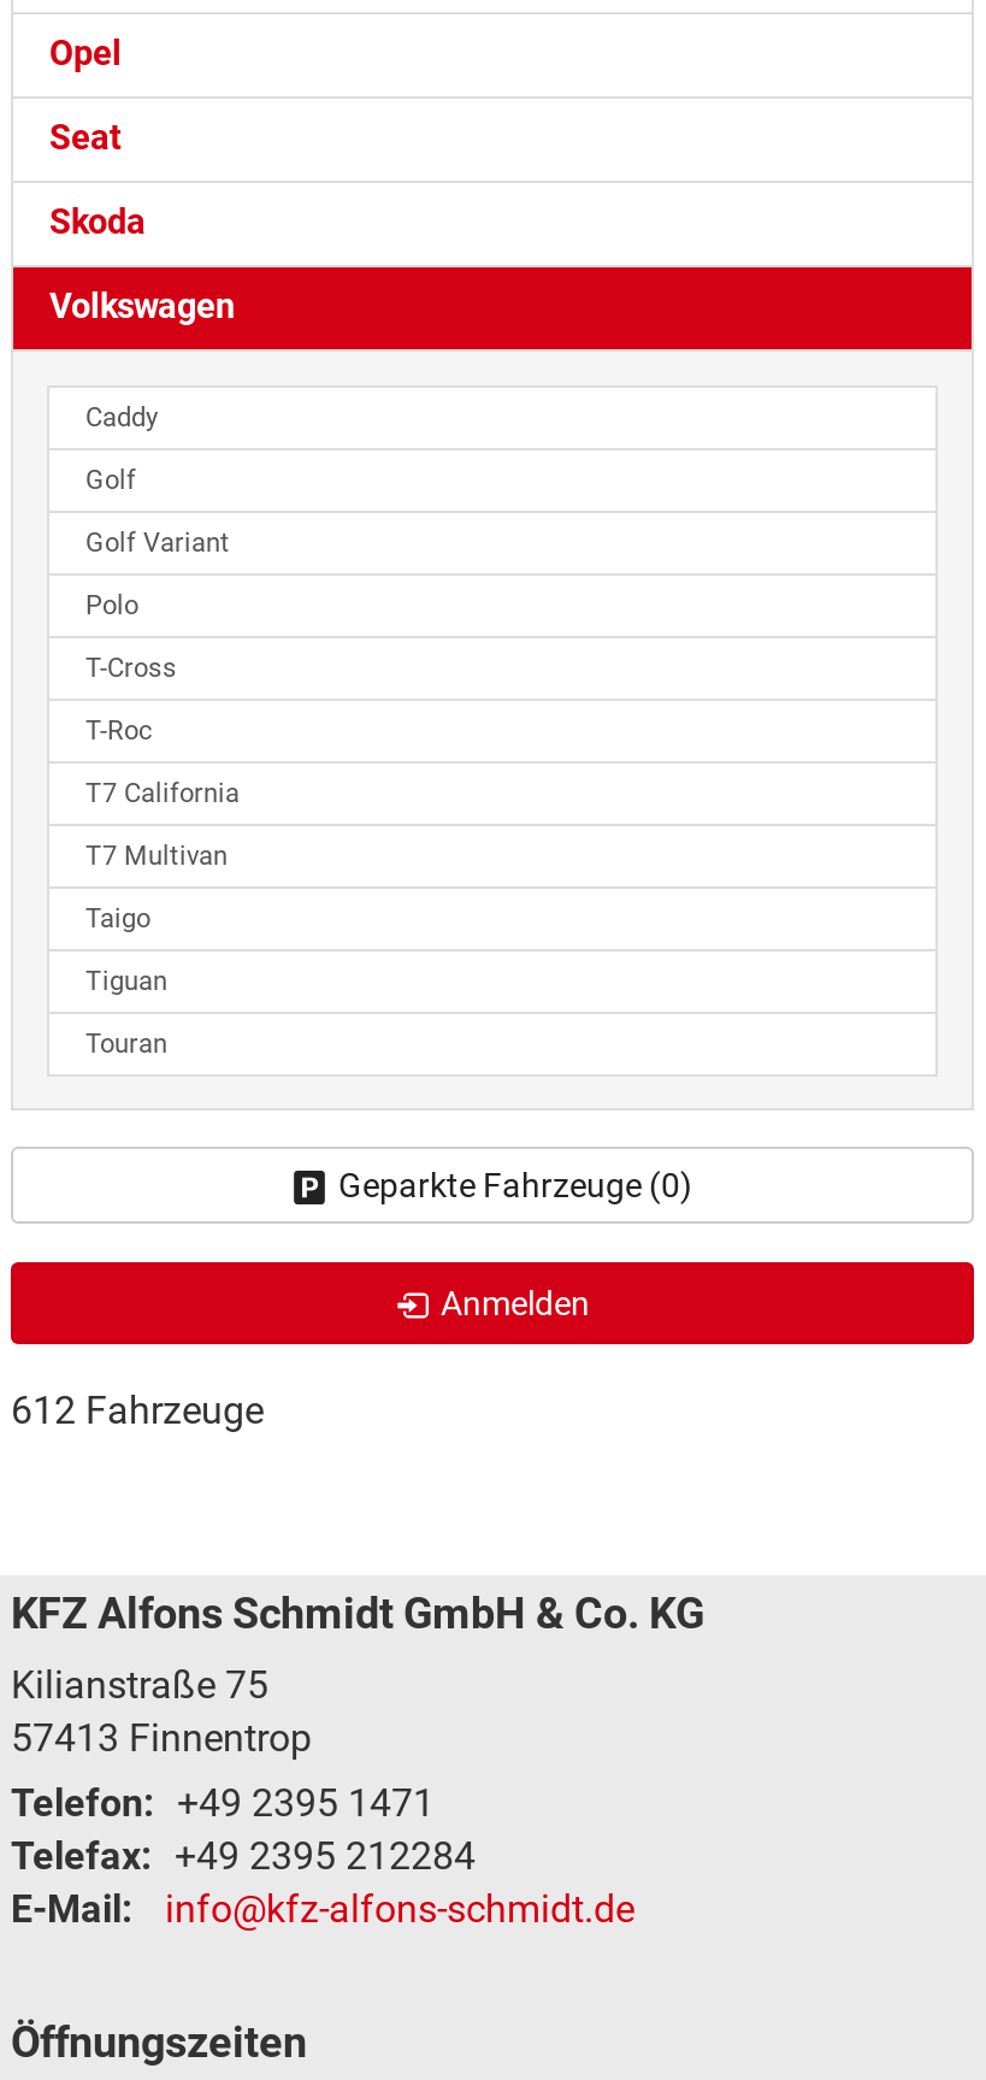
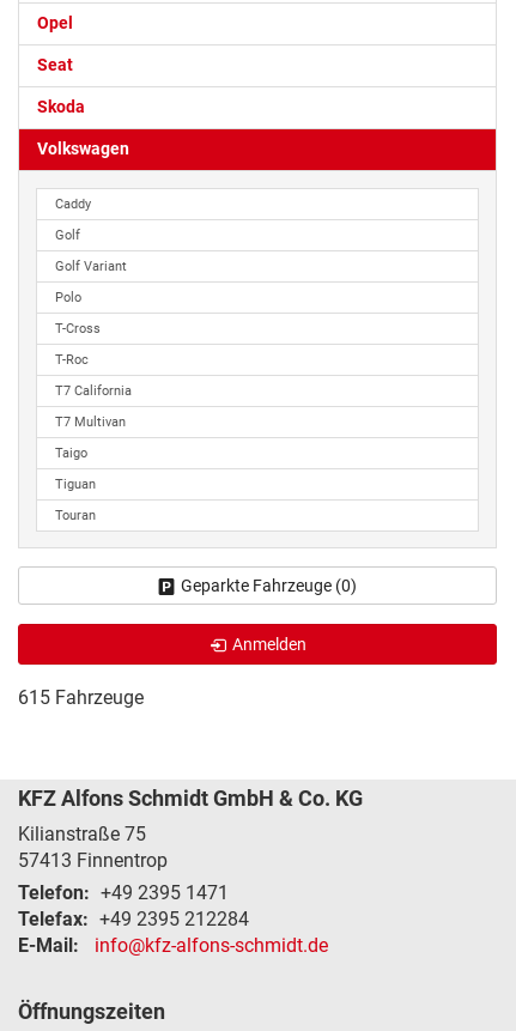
[11,1387,264,1433] 612 Fahrzeuge -> [18,686,144,709] 615 Fahrzeuge

